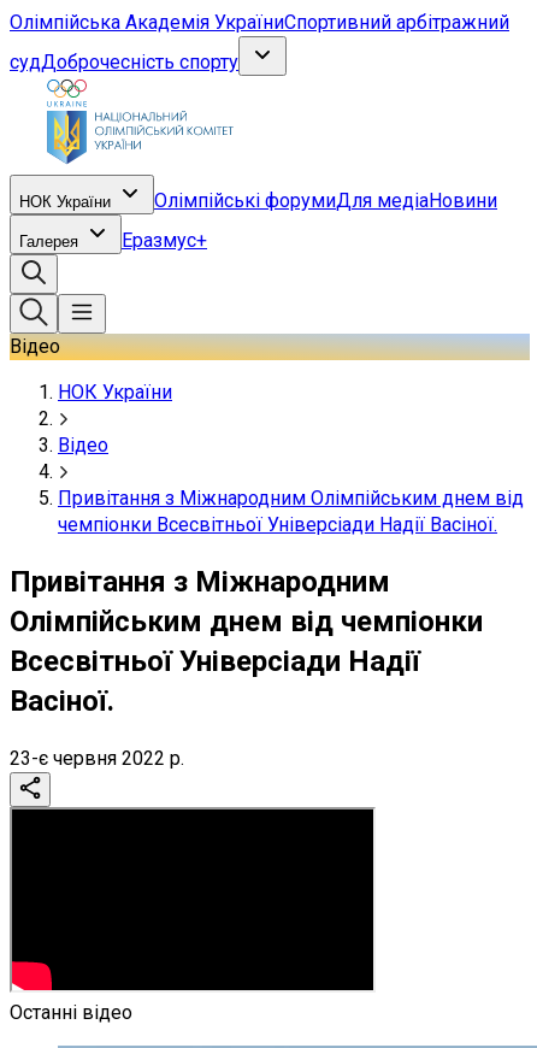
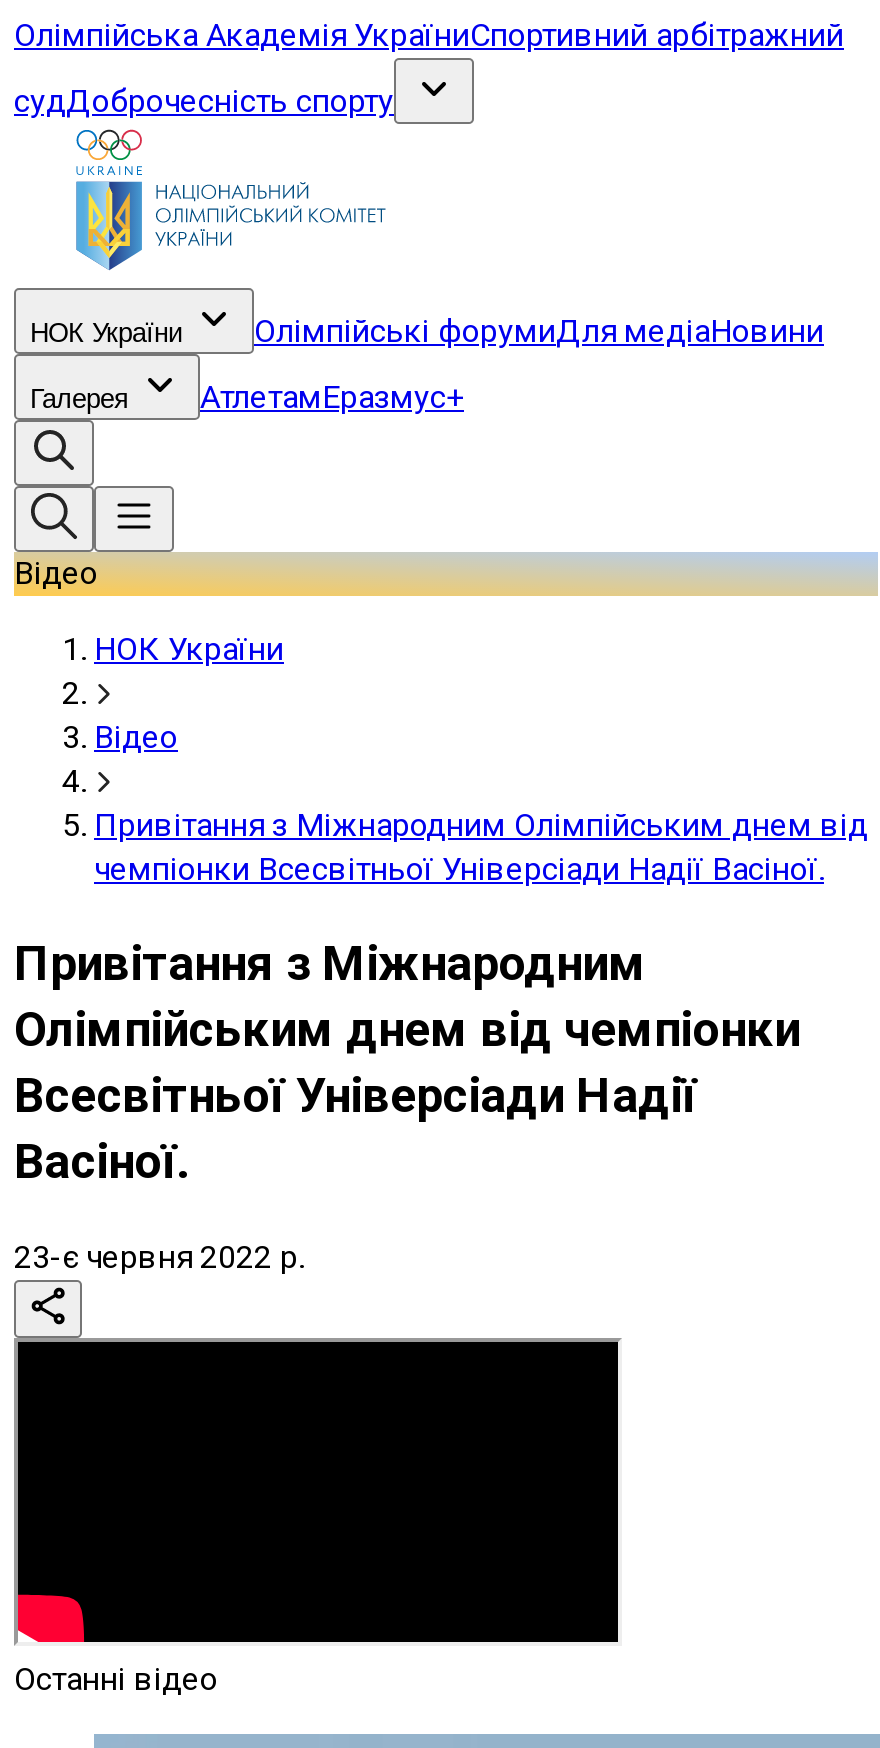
[122,229,207,252] Еразмус+ -> [200,378,464,416] АтлетамЕразмус+

